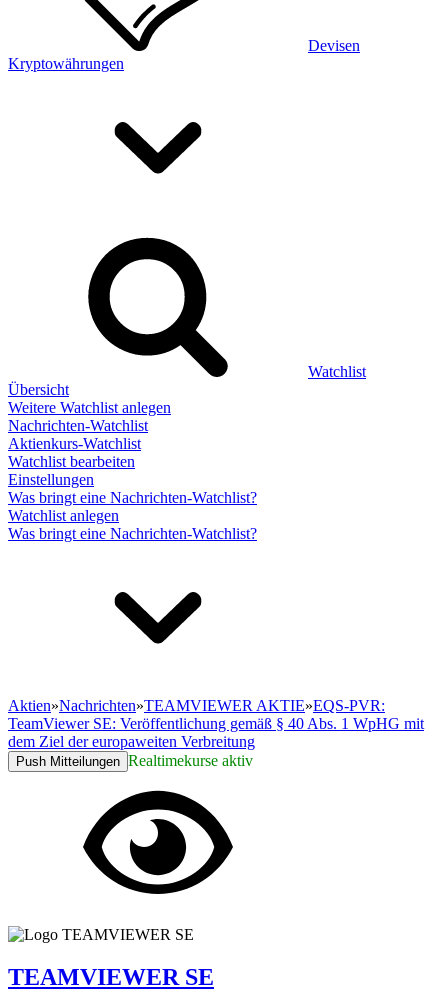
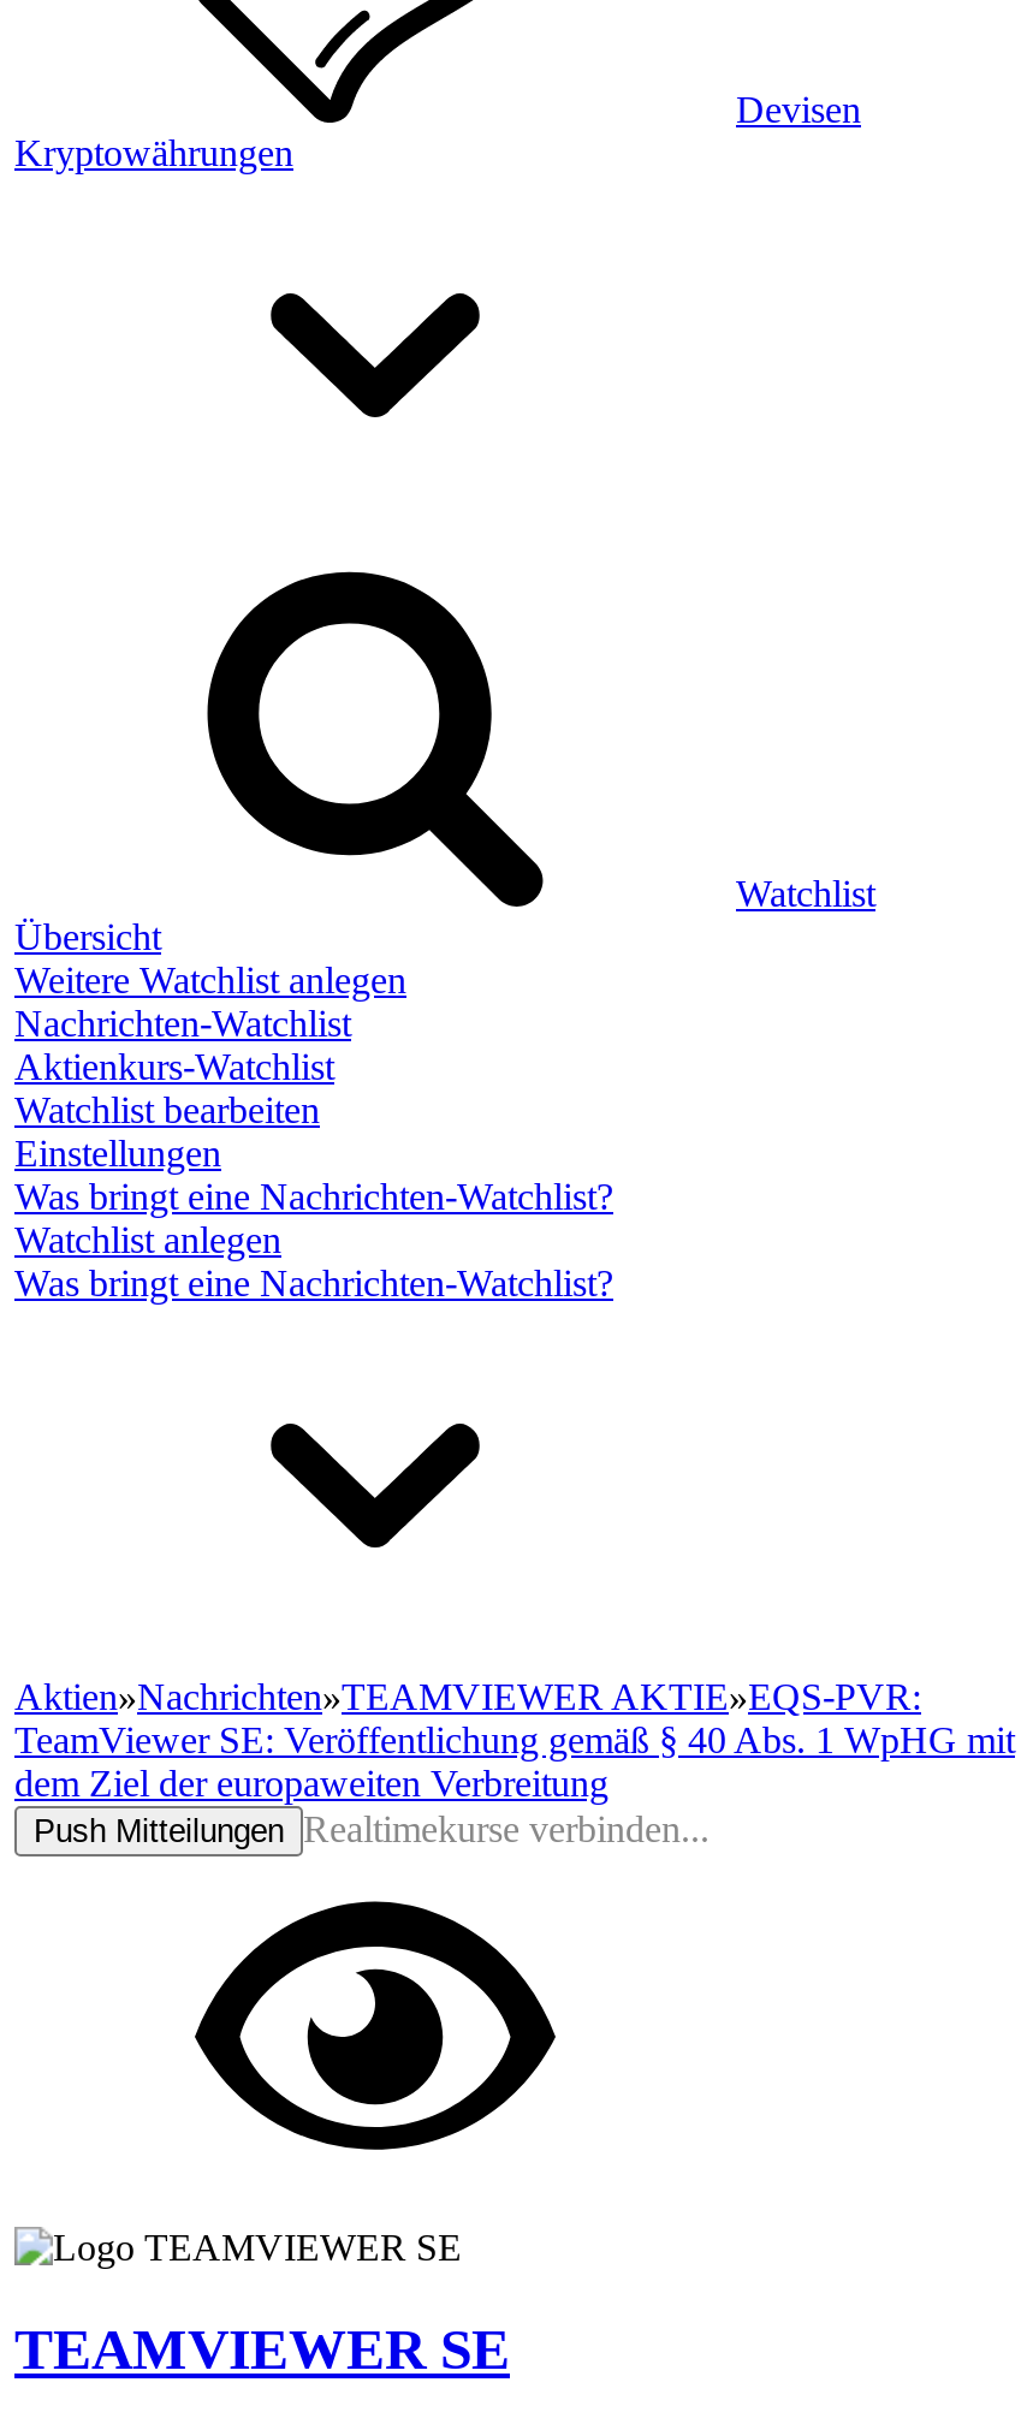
[16,752,253,769] Push Mitteilungen Realtimekurse aktiv -> [34,1808,710,1849] Push Mitteilungen Realtimekurse verbinden...

